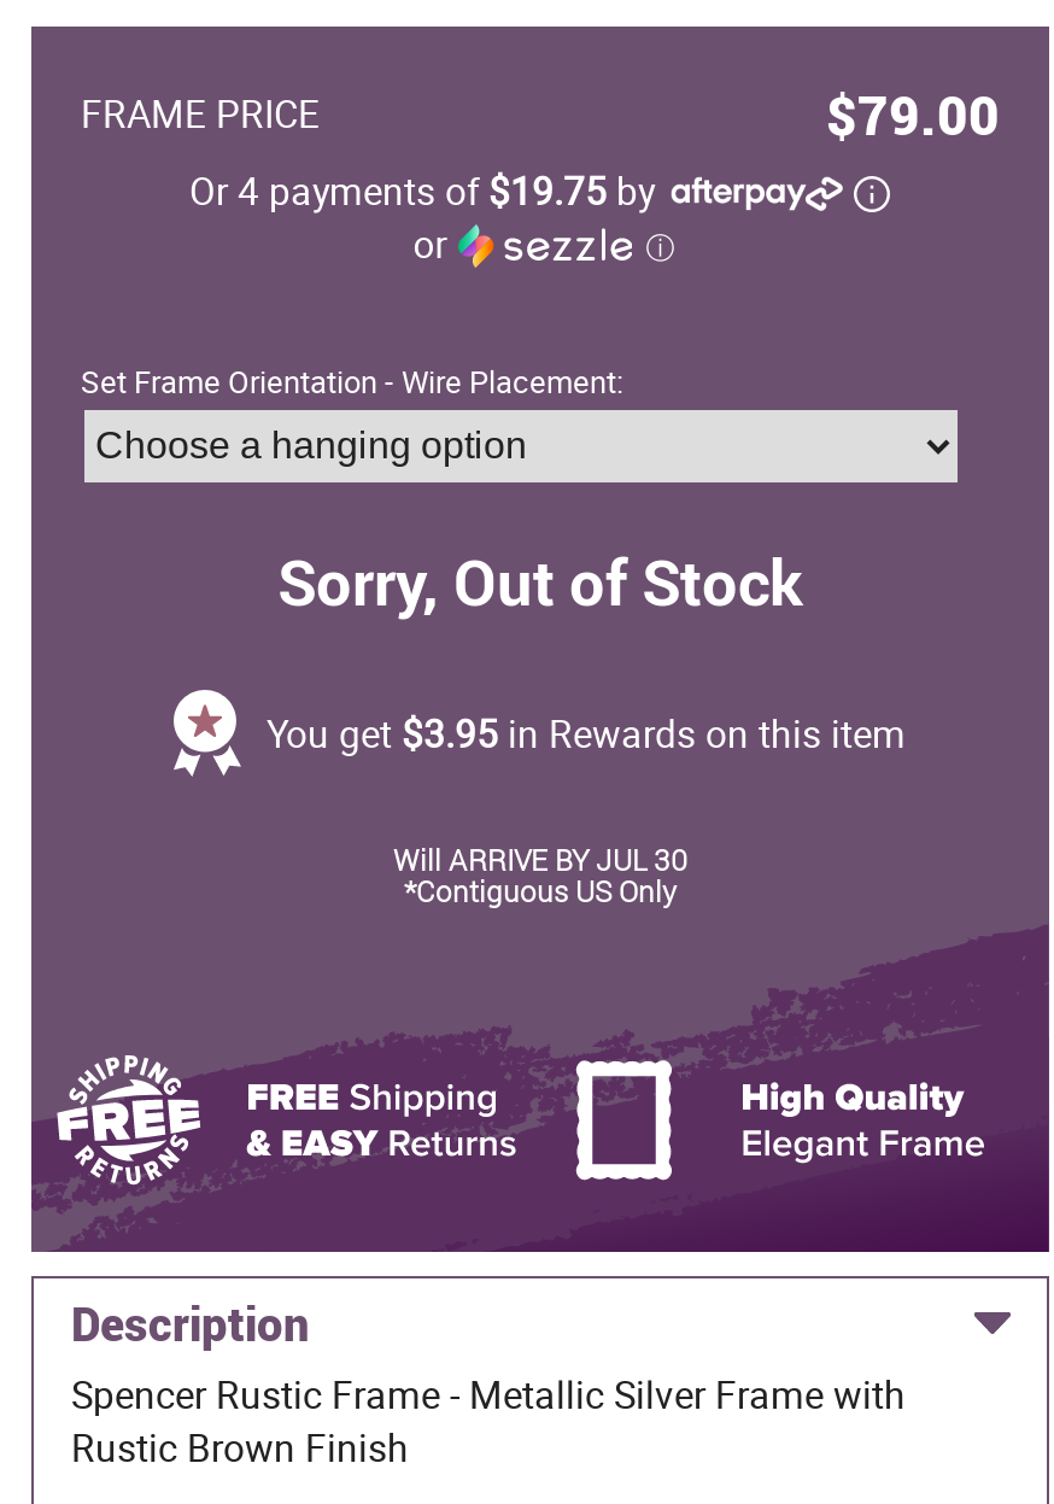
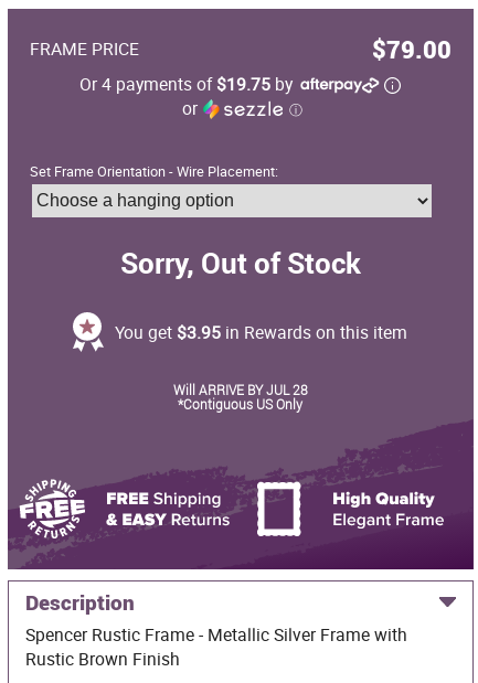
[393,839,687,877] Will ARRIVE BY JUL 30 -> [173,380,308,398] Will ARRIVE BY JUL 28

